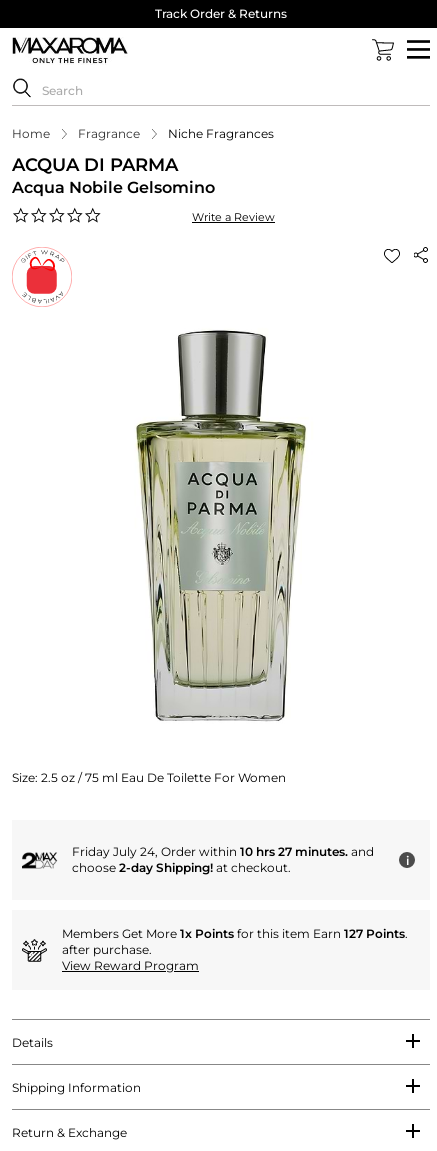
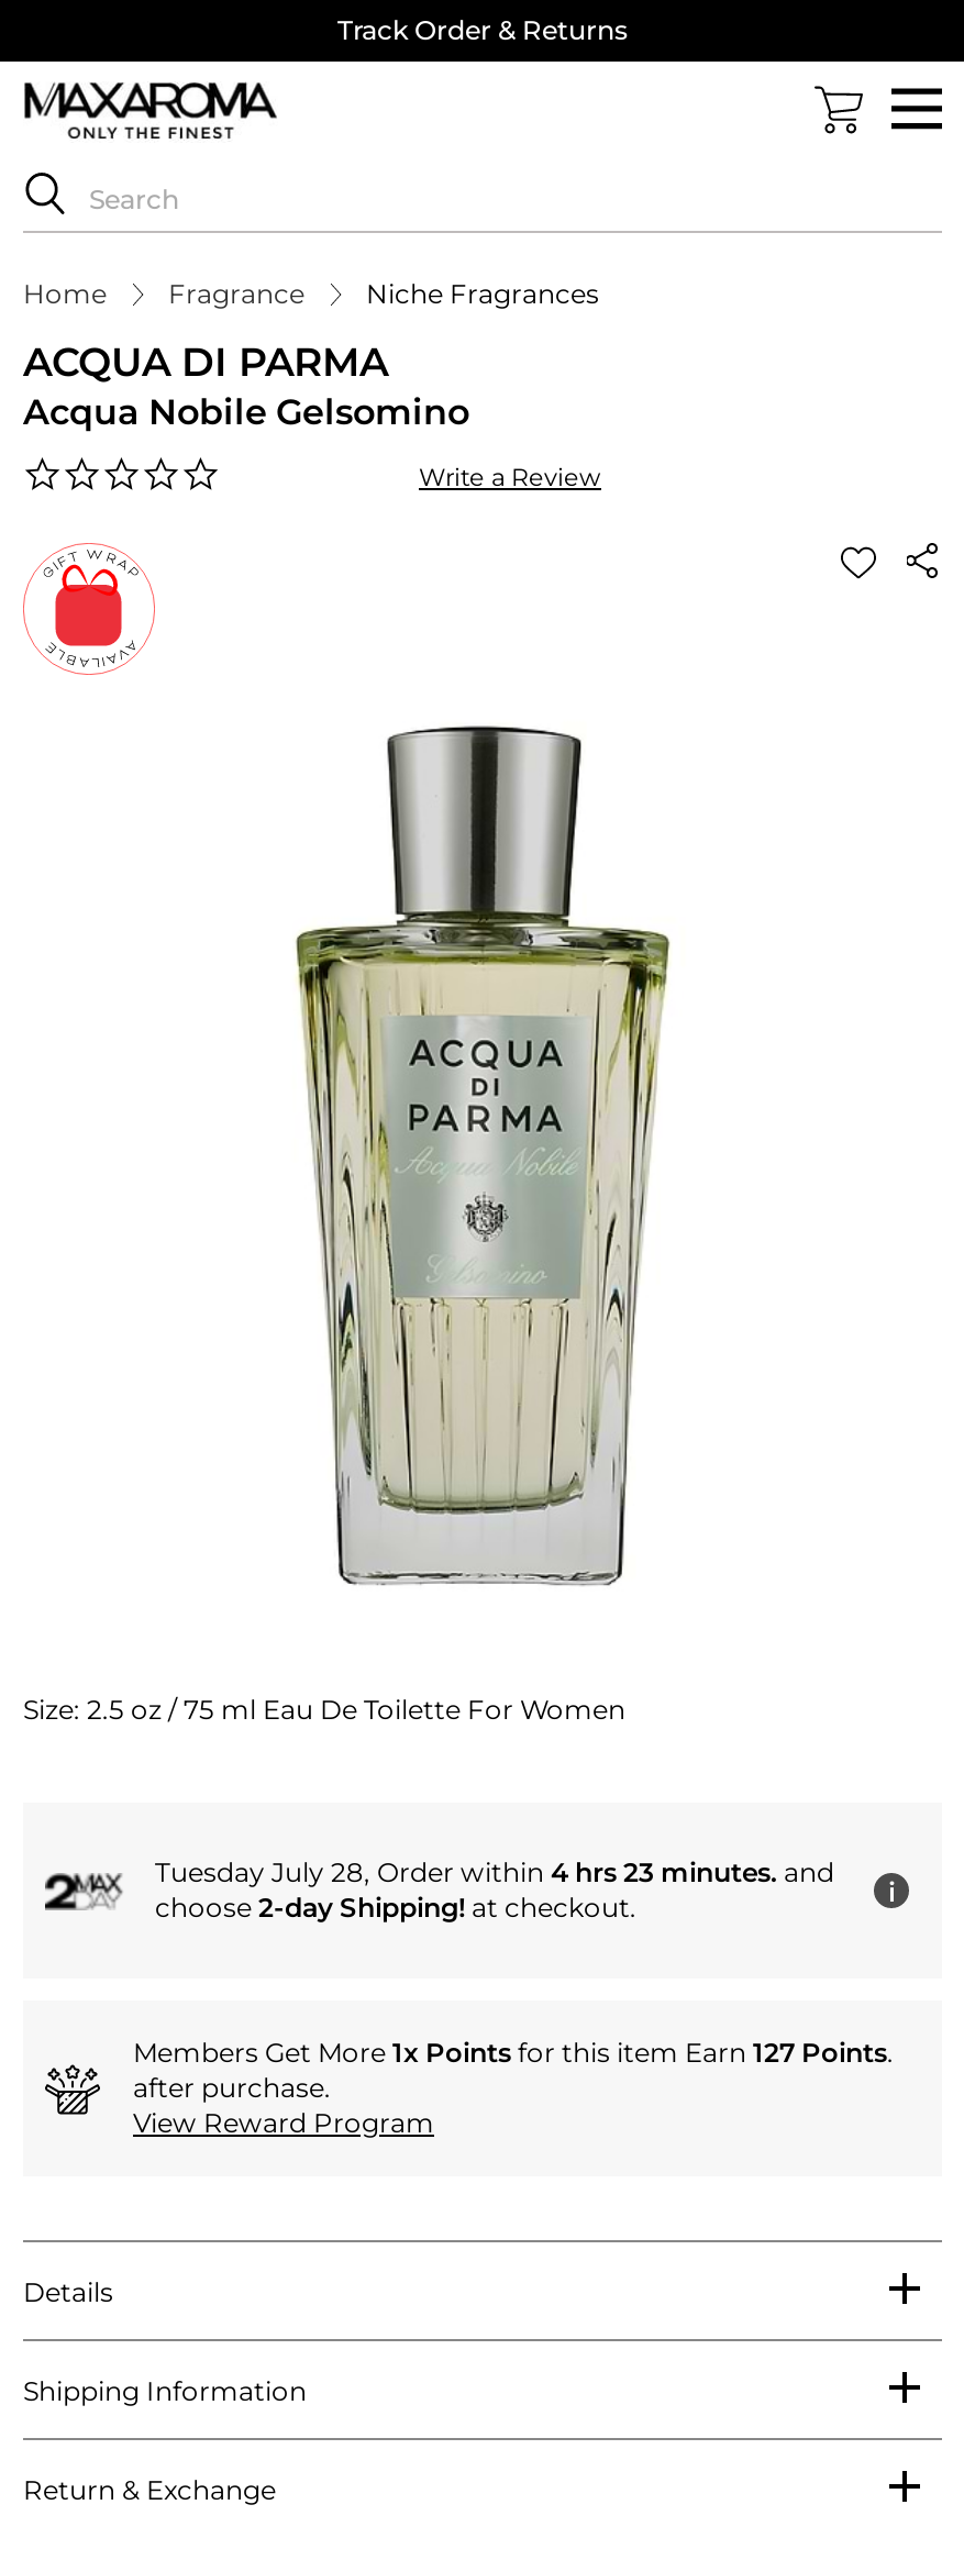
[72,844,374,859] Friday July 24, Order within 10 hrs 27 minutes. and -> [155,1857,834,1889] Tuesday July 28, Order within 4 hrs 23 minutes. and

